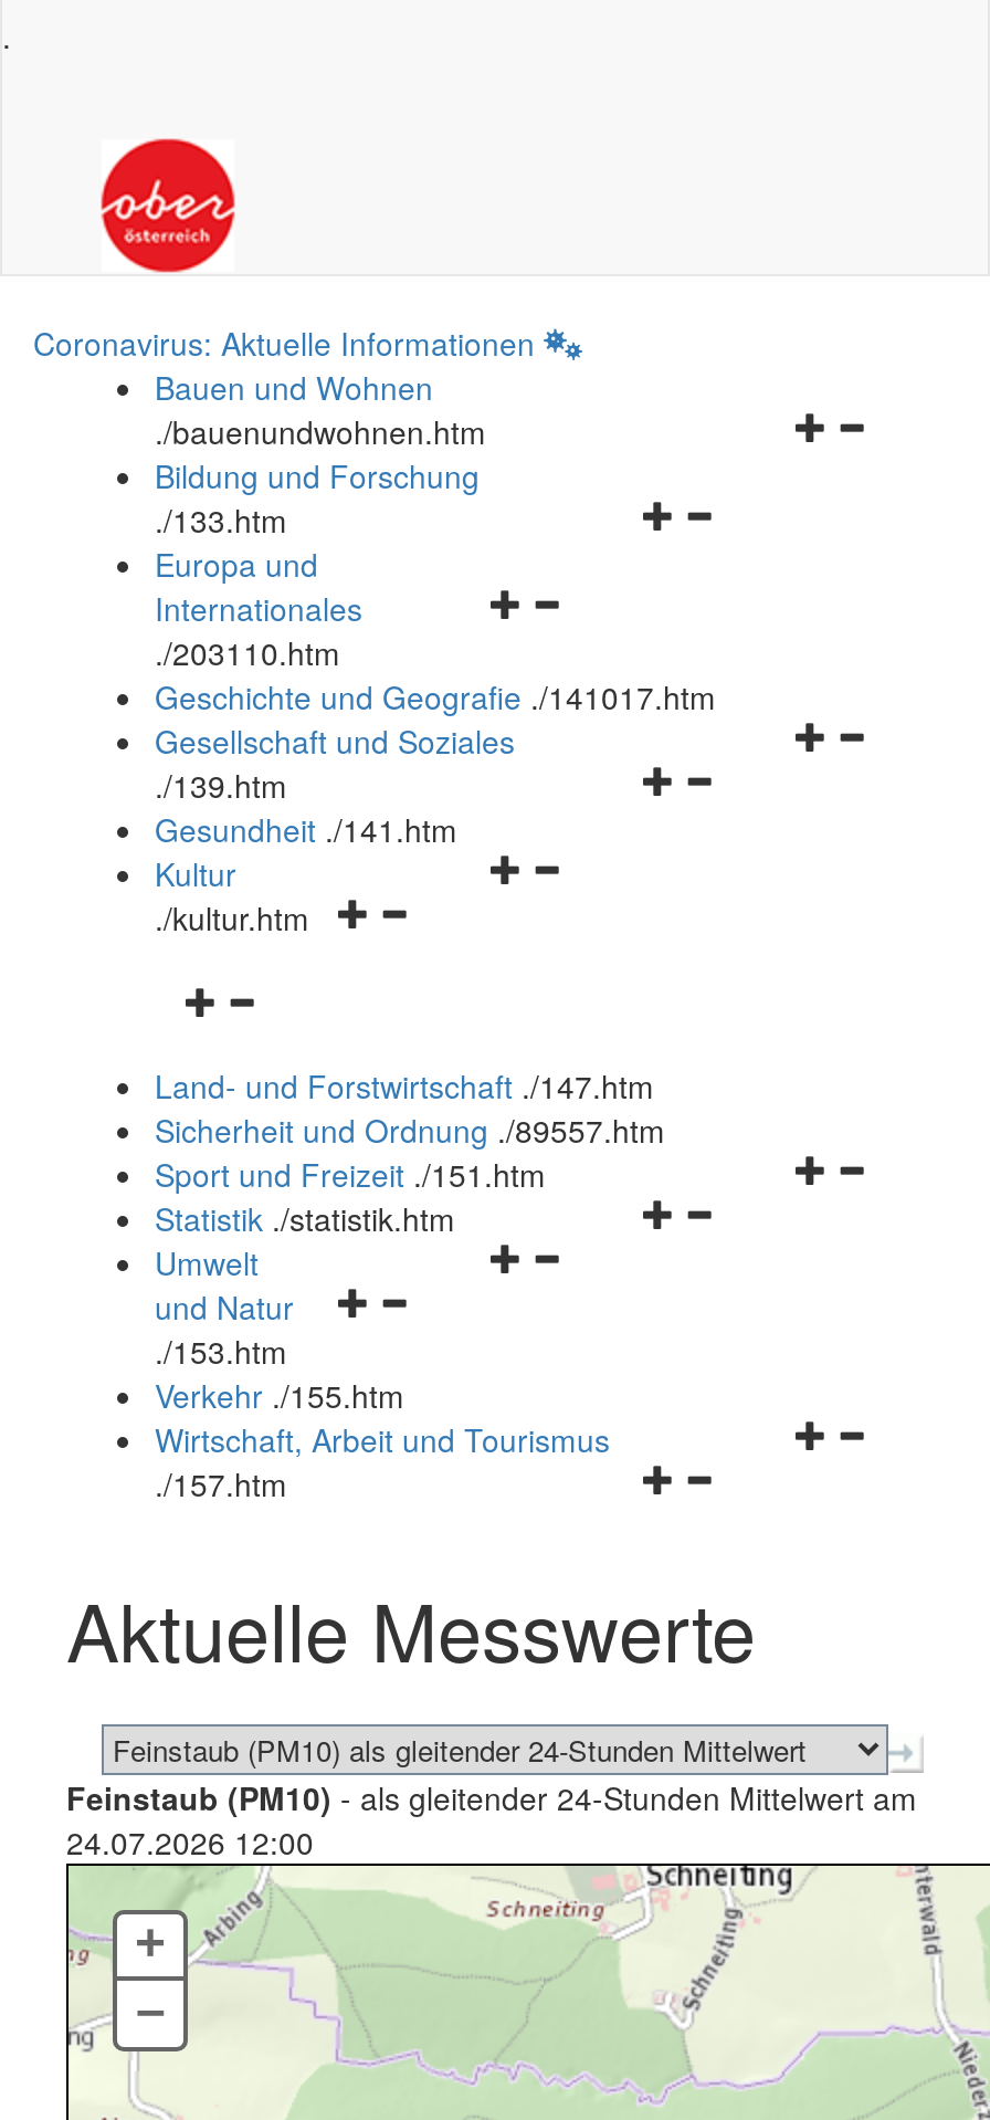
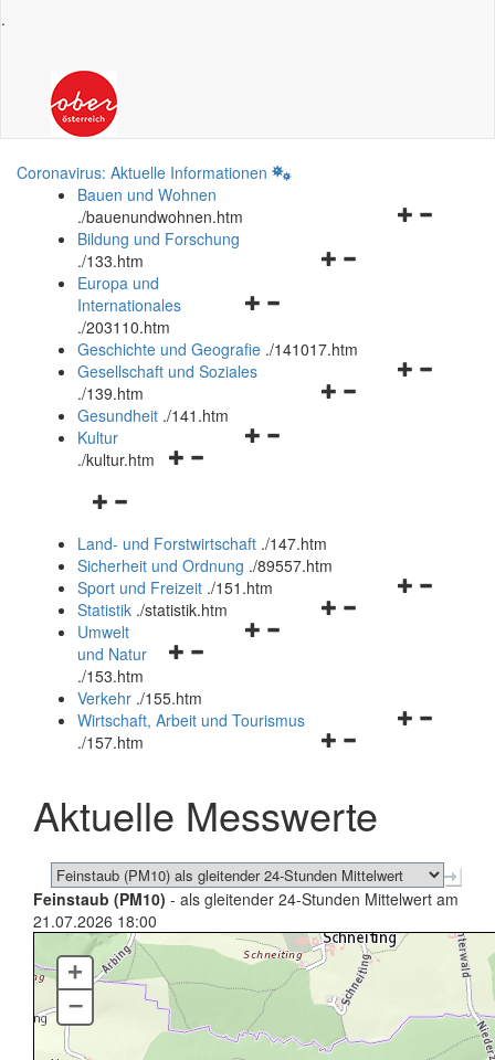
[66,1819,314,1864] 24.07.2026 12:00 -> [33,910,157,932] 21.07.2026 18:00

